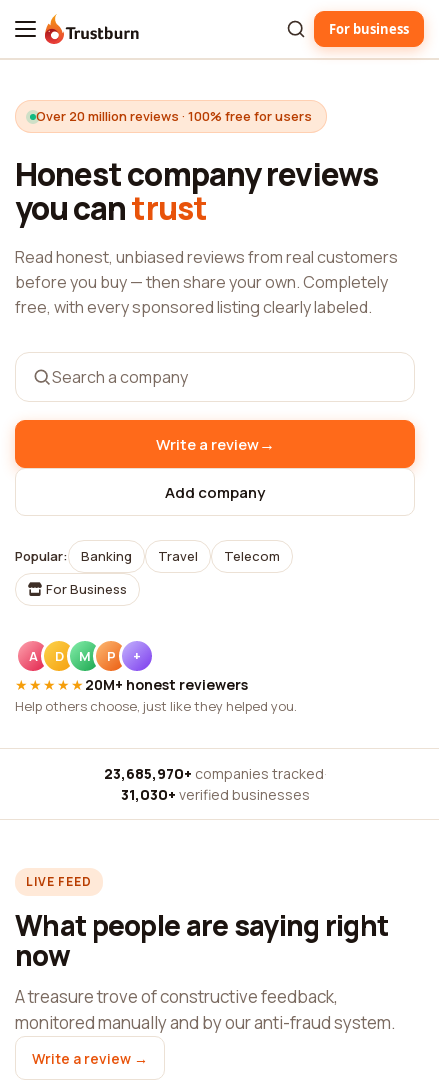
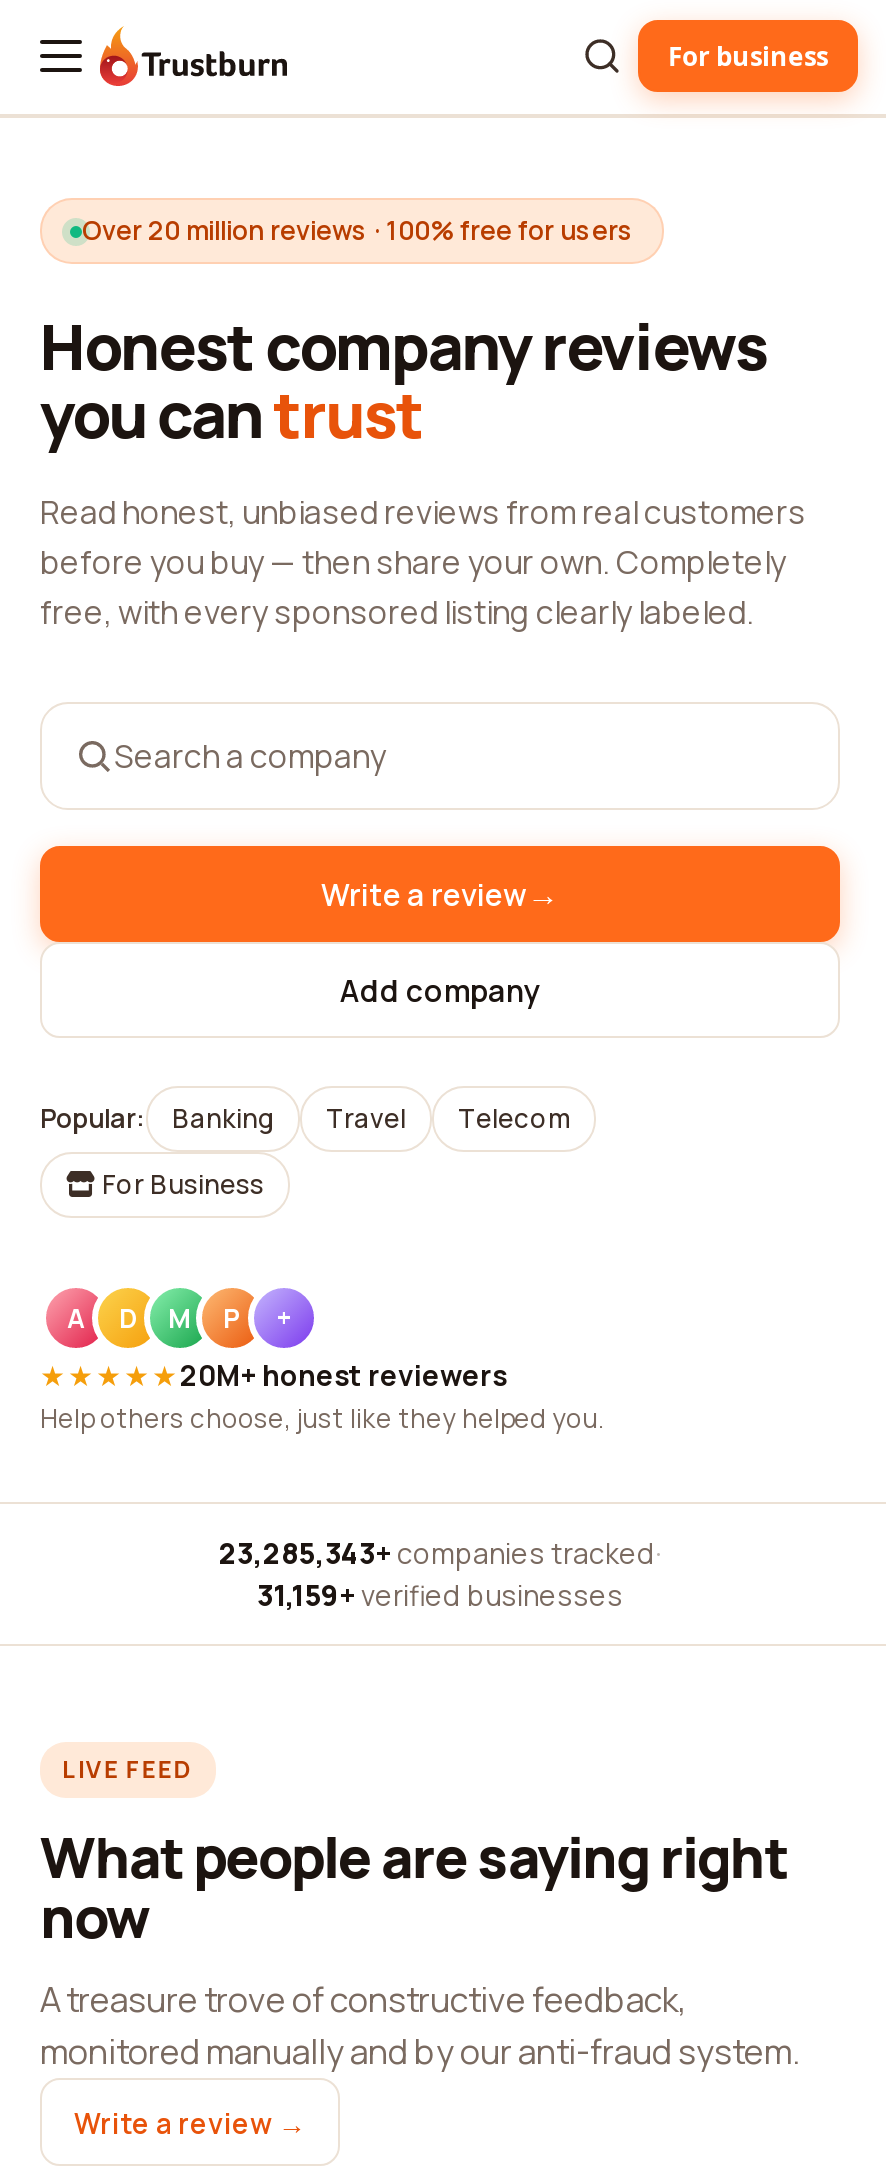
[103,764,326,783] 23,685,970+ companies tracked · -> [219,1534,661,1572] 23,285,343+ companies tracked ·
[120,785,309,804] 31,030+ verified businesses -> [257,1576,623,1614] 31,159+ verified businesses

